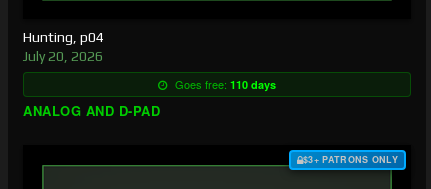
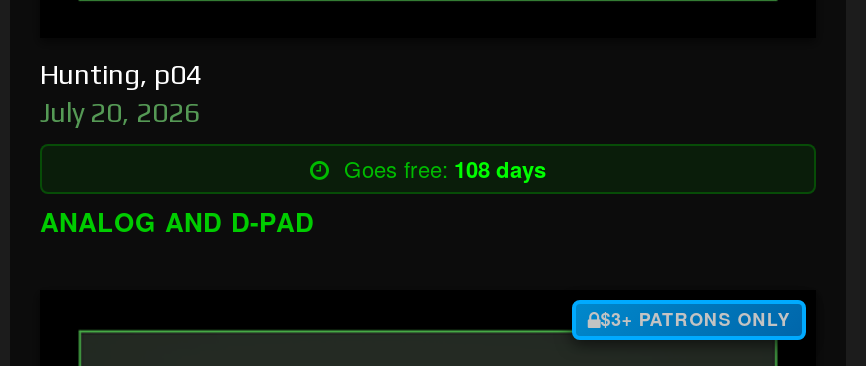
[172,76,276,92] Goes free: 110 days -> [338,153,546,185] Goes free: 108 days

